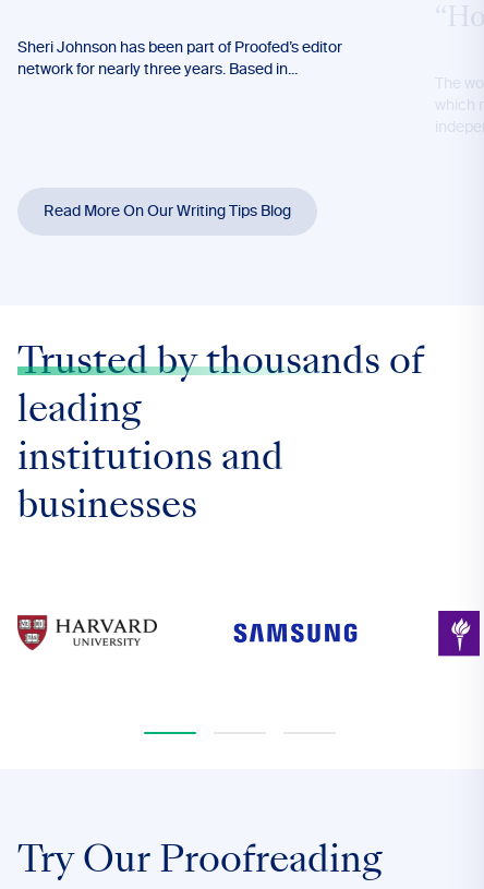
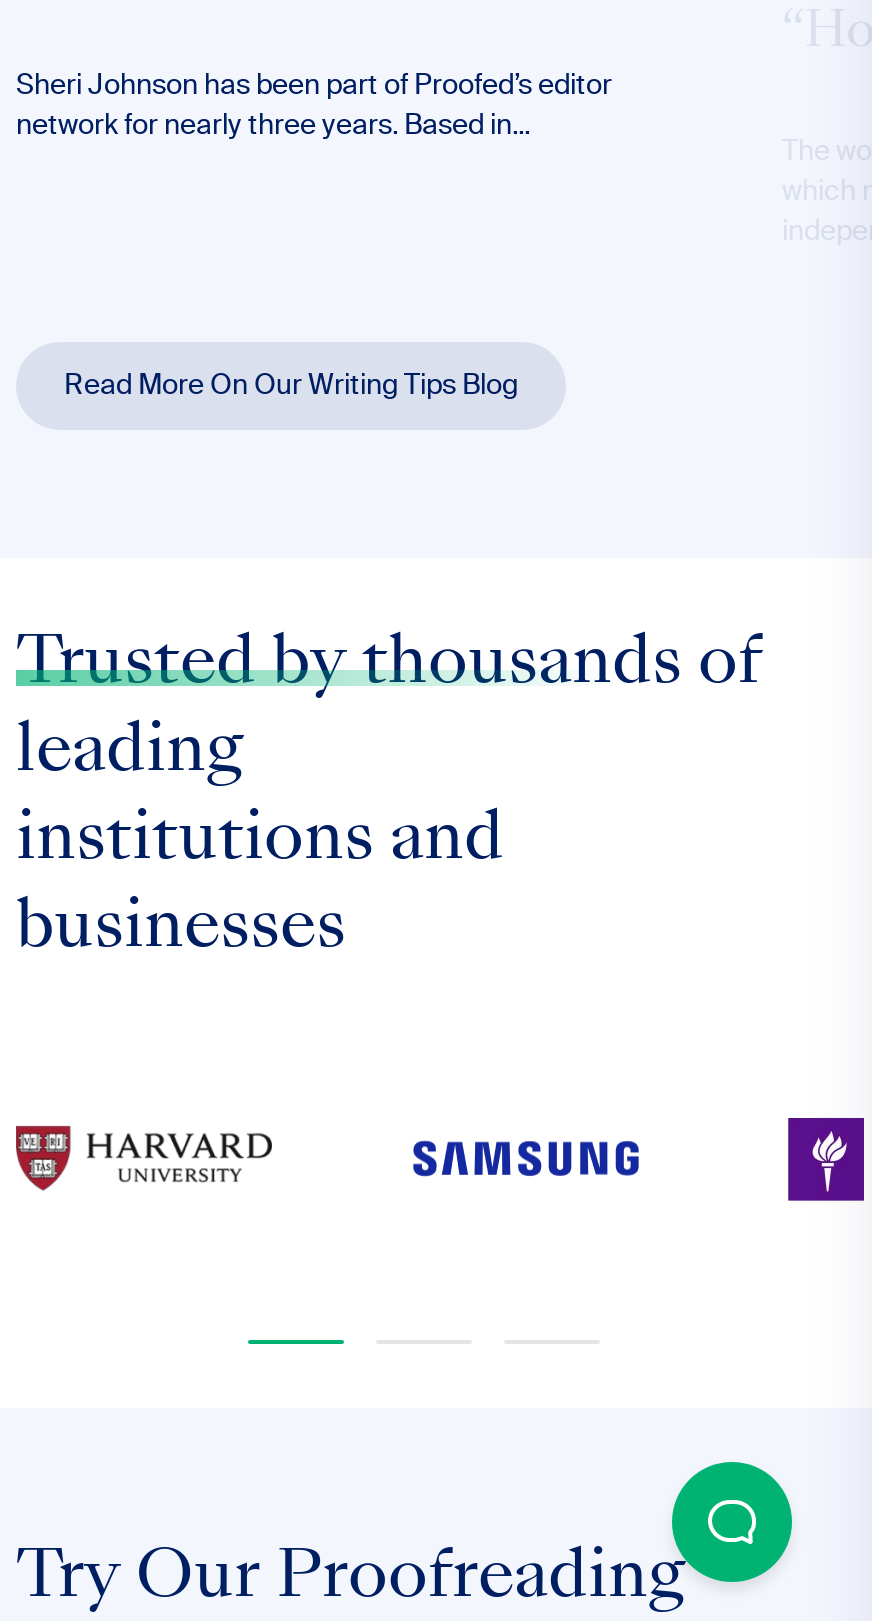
none -> [670,1460,794,1586] [image]

